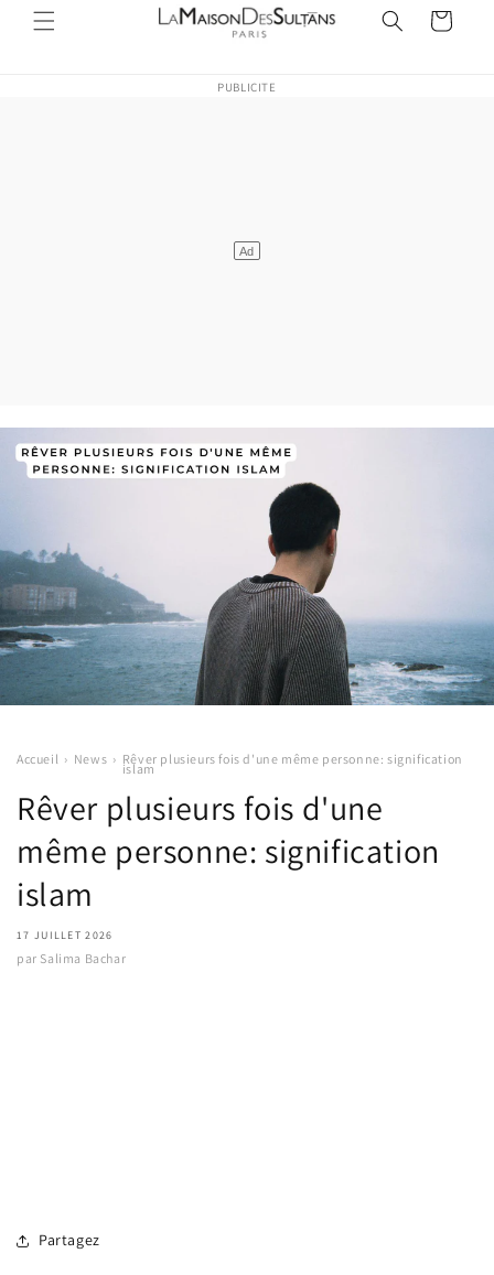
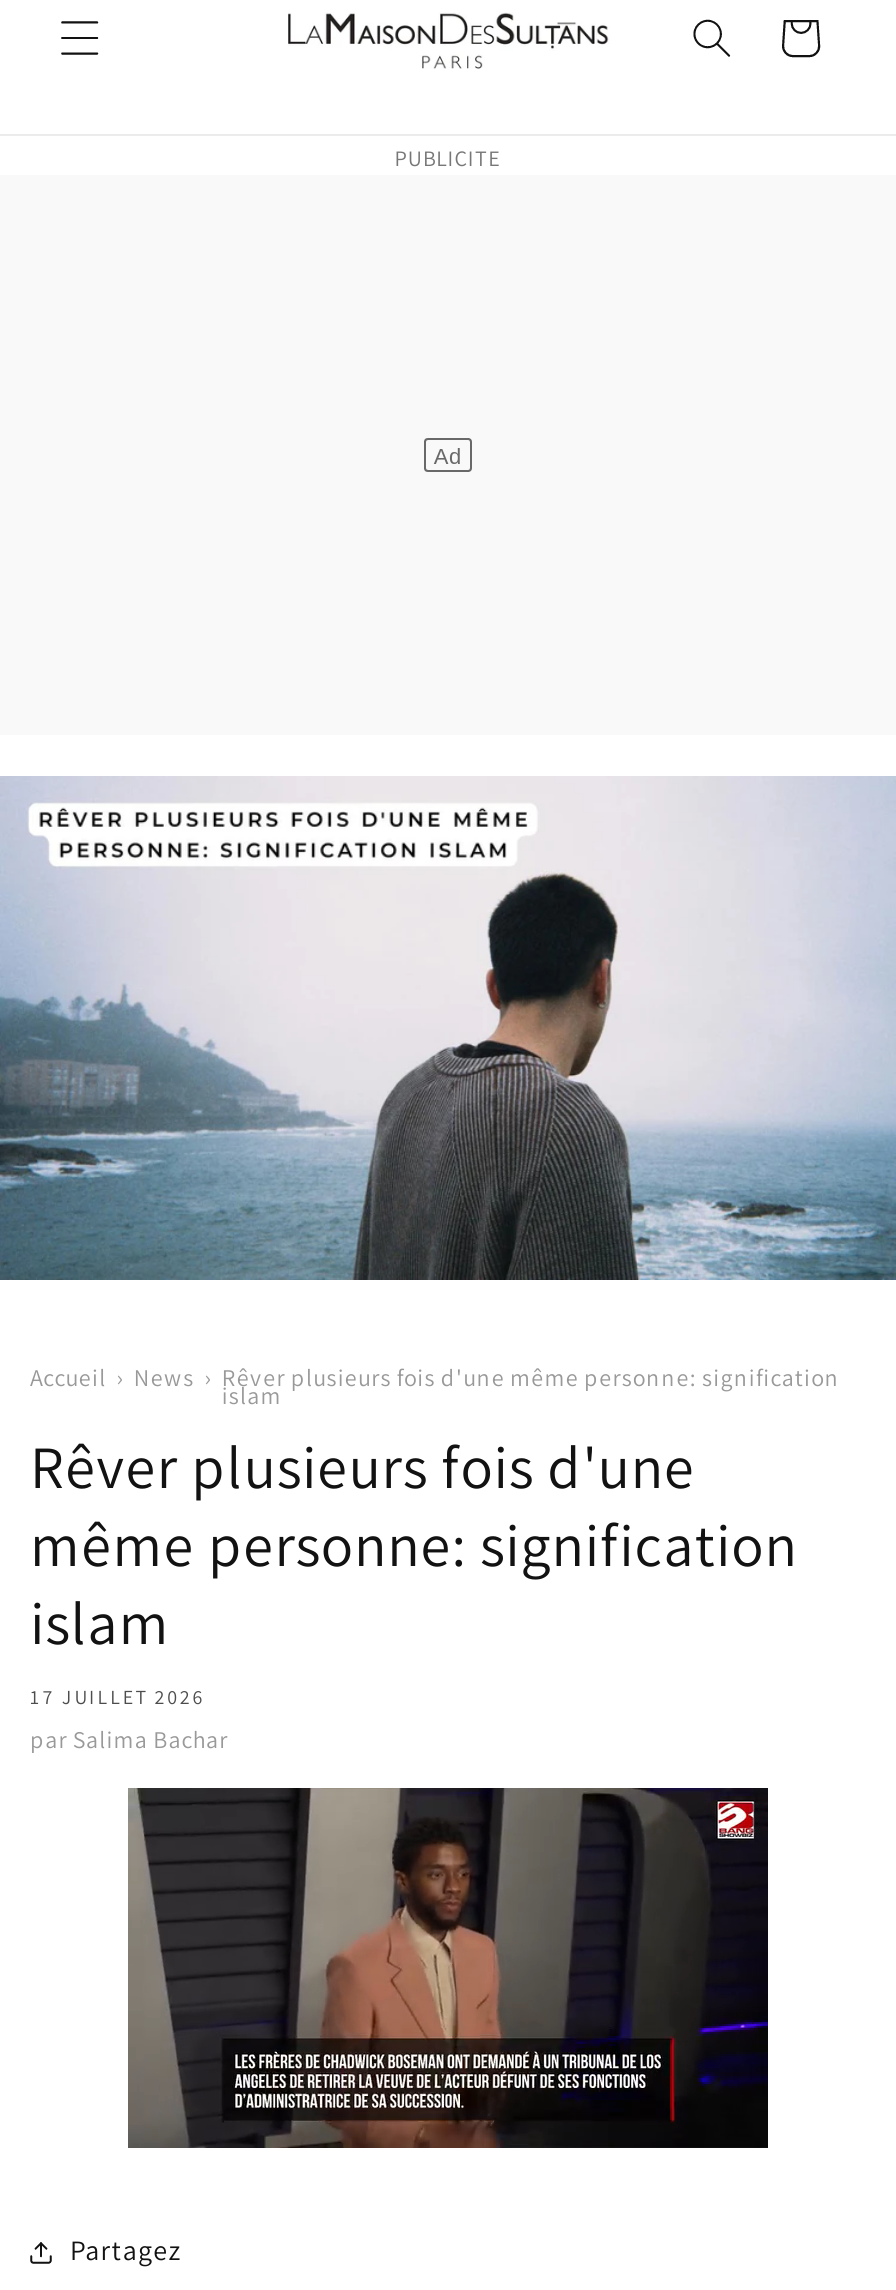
none -> [126,1784,770,2150] [image]

